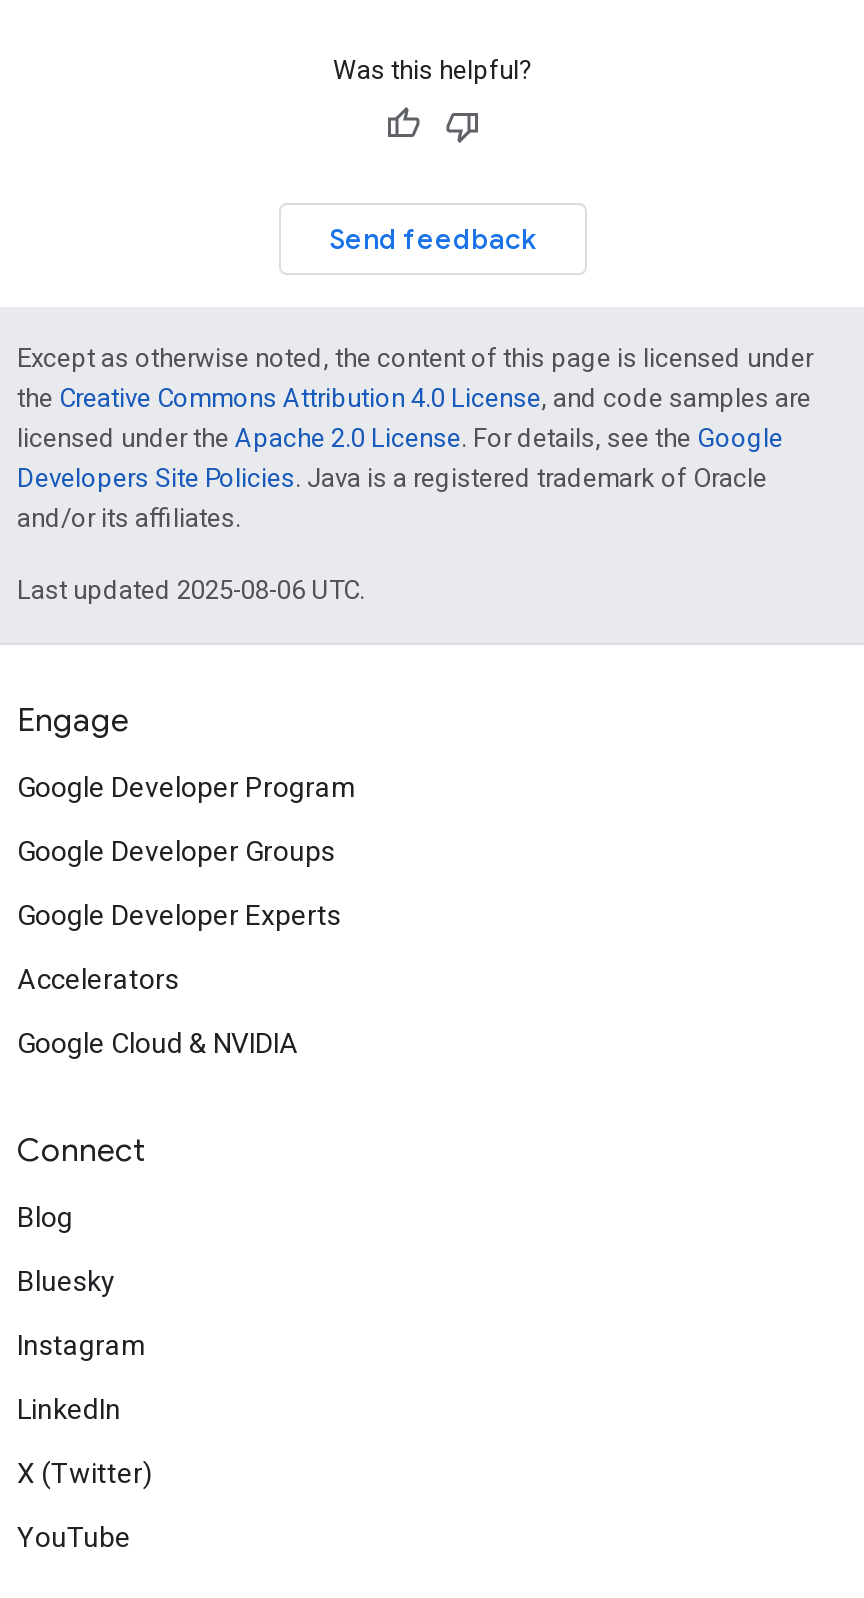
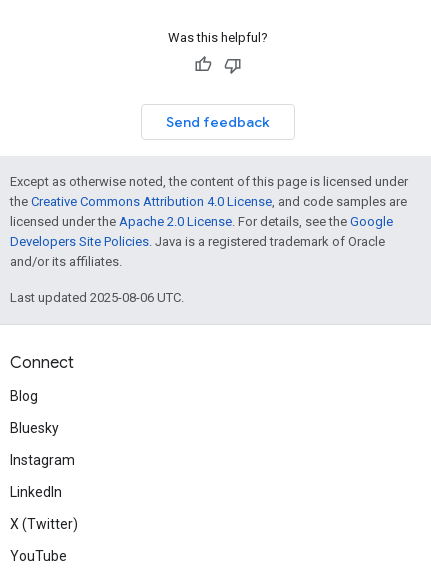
[17,701,357,1059] Engage | Google Developer Program | Google Developer Groups | Google Developer Experts | Accelerators | Google Cloud & NVIDIA -> none

